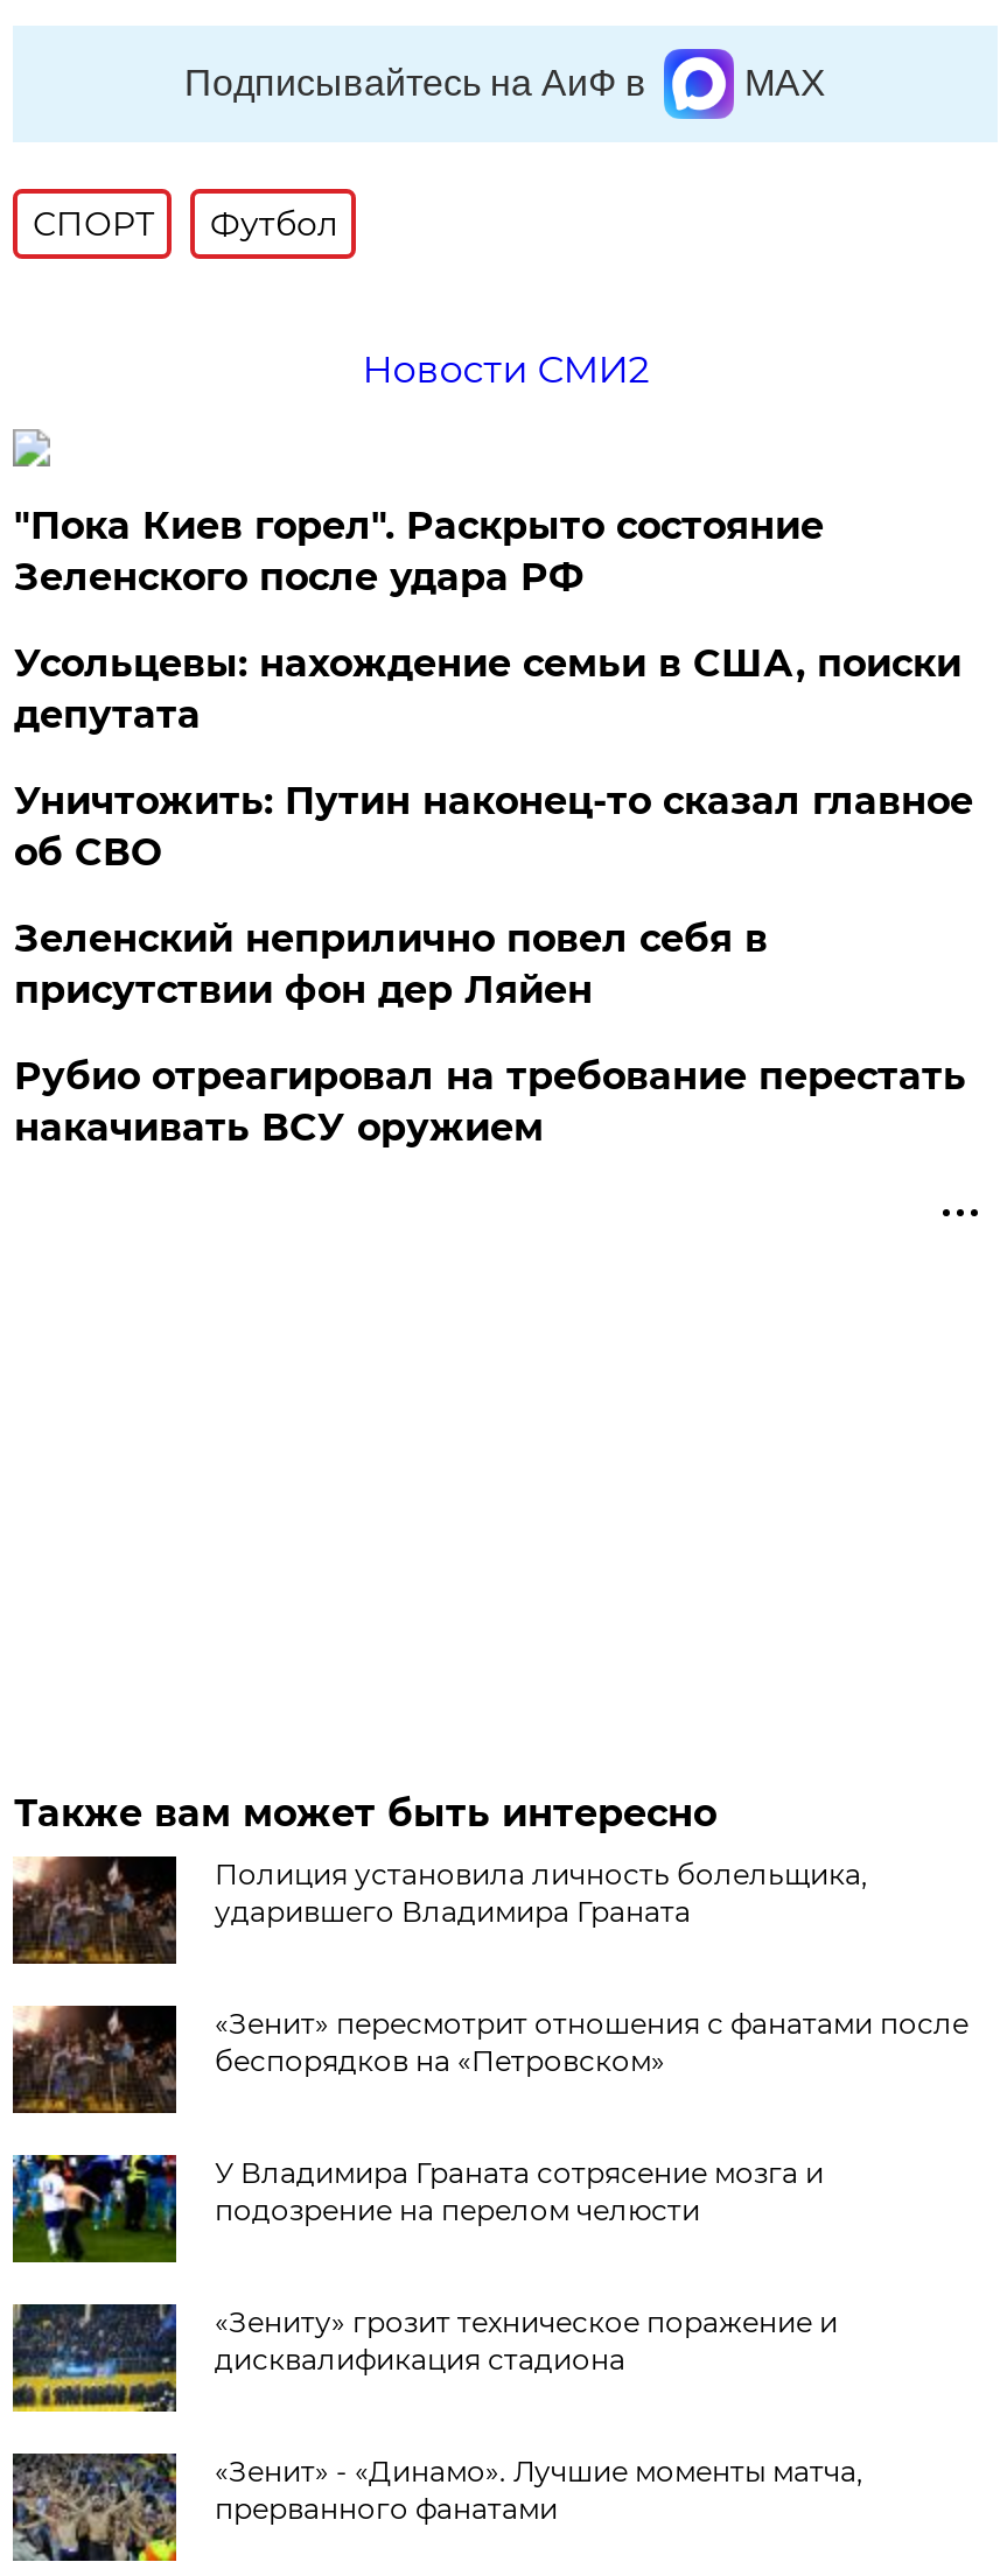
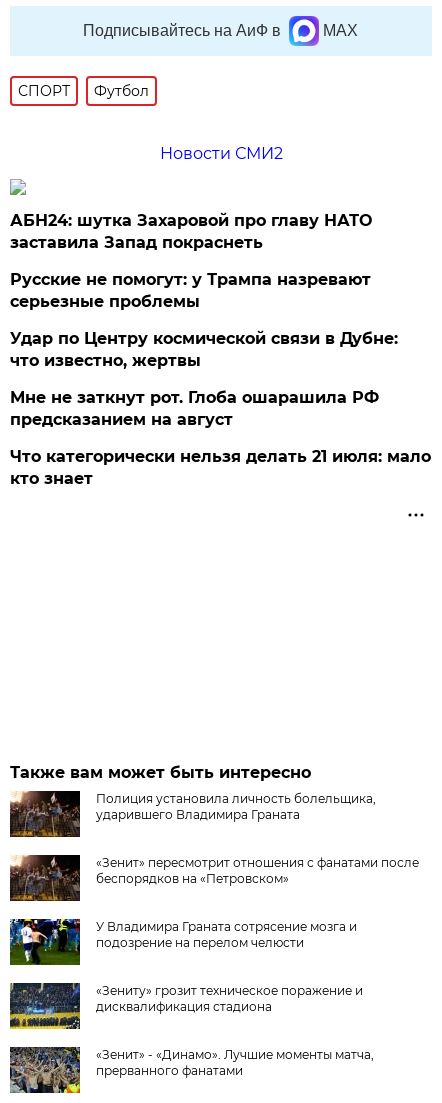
[14,504,824,599] "Пока Киев горел". Раскрыто состояние | Зеленского после удара РФ -> [10,211,372,252] АБН24: шутка Захаровой про главу НАТО | заставила Запад покраснеть
[14,641,961,737] Усольцевы: нахождение семьи в США, поиски | депутата -> [10,270,371,311] Русские не помогут: у Трампа назревают | серьезные проблемы
[14,779,973,874] Уничтожить: Путин наконец-то сказал главное | об СВО -> [10,329,398,370] Удар по Центру космической связи в Дубне: | что известно, жертвы
[14,916,768,1012] Зеленский неприлично повел cебя в | присутствии фон дер Ляйен -> [10,388,379,429] Мне не заткнут рот. Глоба ошарашила РФ | предсказанием на август
[14,1054,966,1150] Рубио отреагировал на требование перестать | накачивать ВСУ оружием -> [10,447,431,488] Что категорически нельзя делать 21 июля: мало | кто знает

